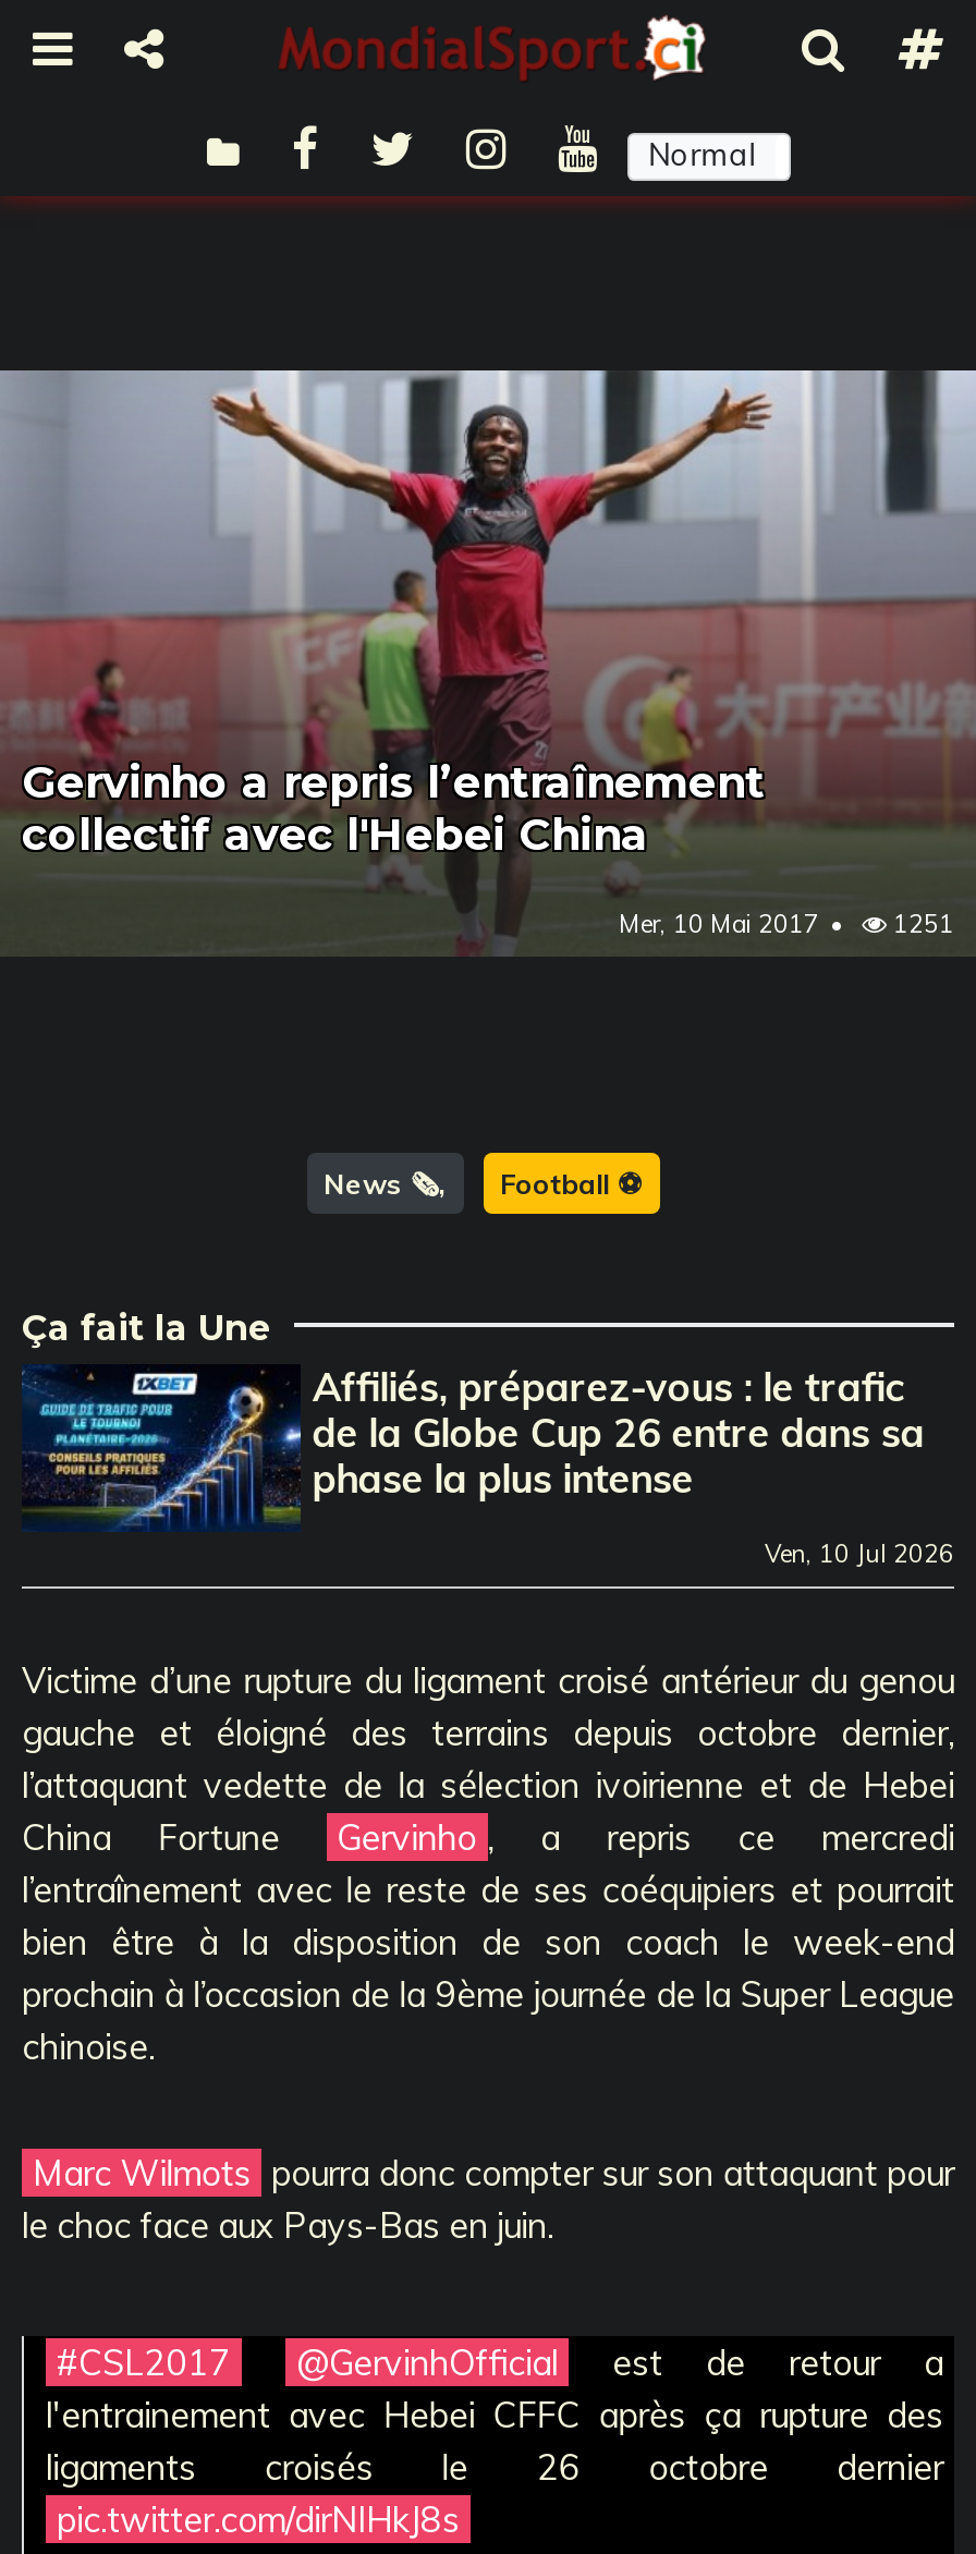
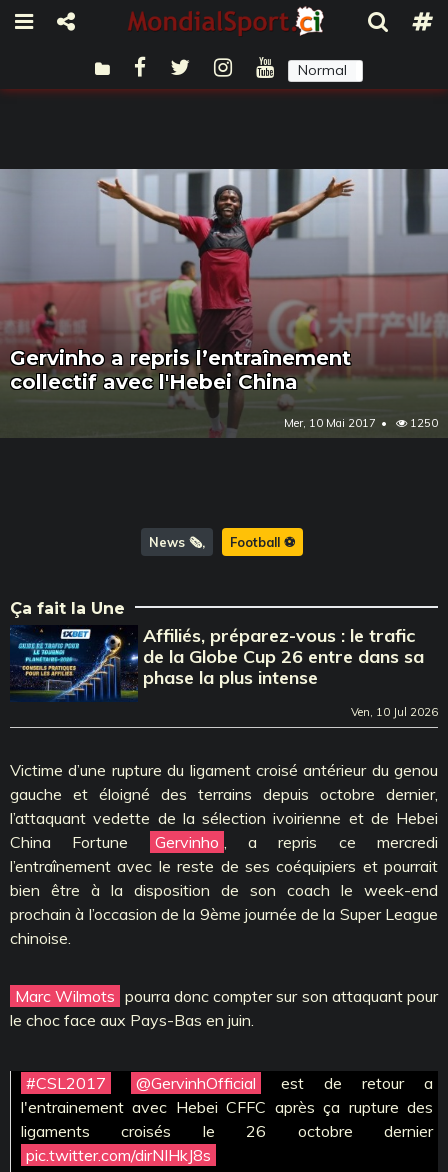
[887,908,954,939] 1251 -> [407,416,438,430] 1250

